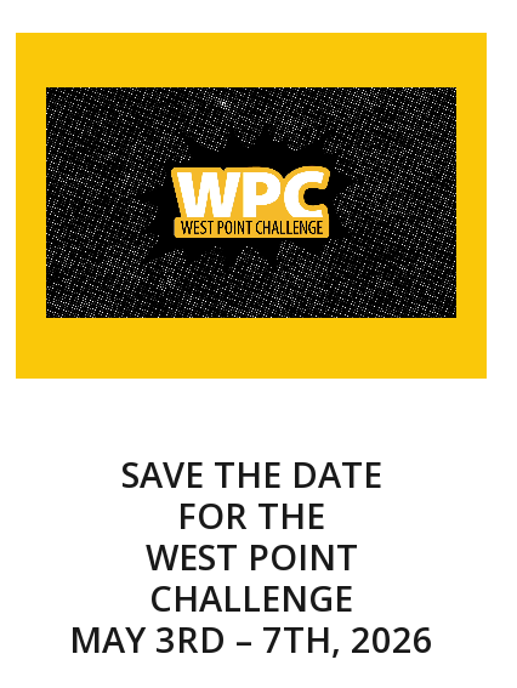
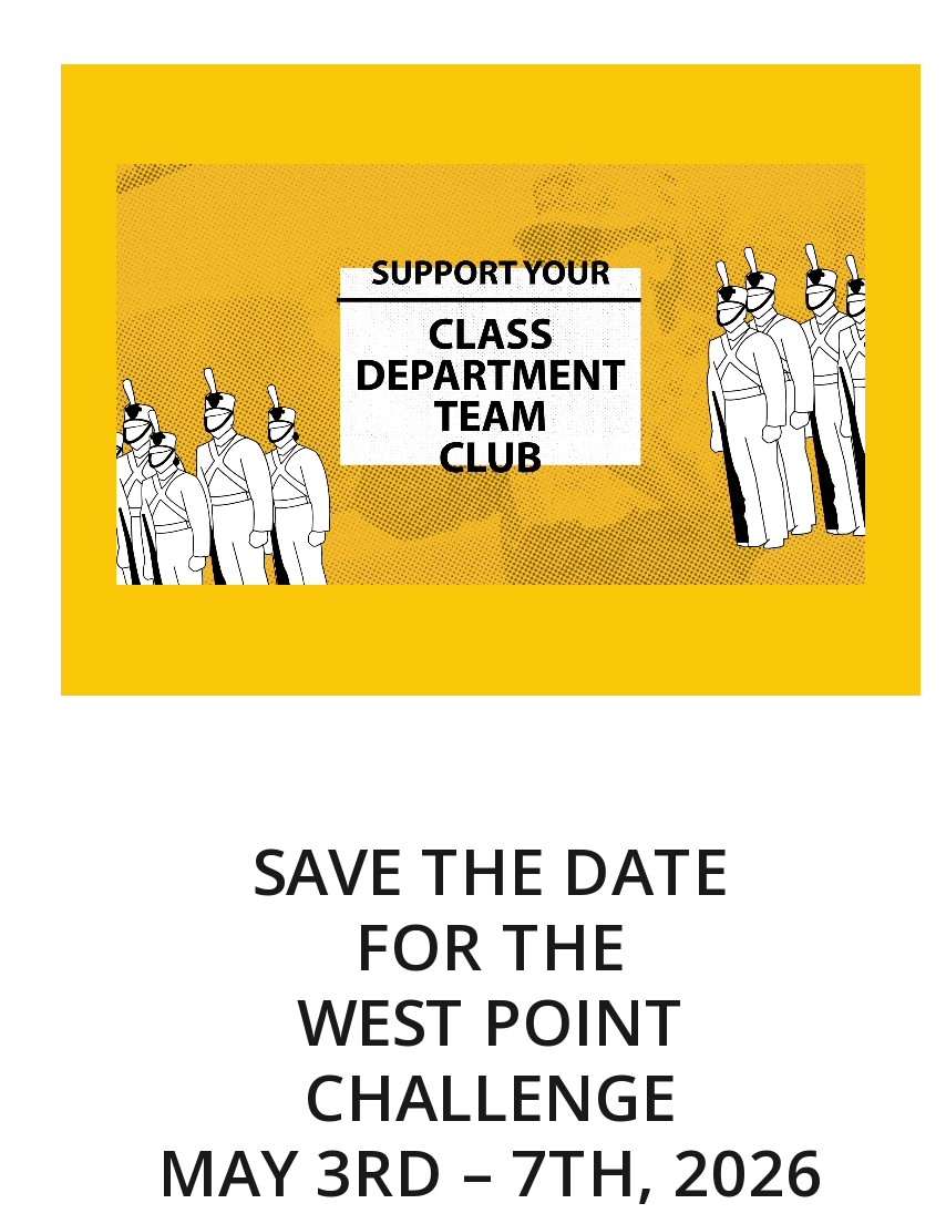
[45,86,458,319] [image] -> [114,164,867,587] [image]

